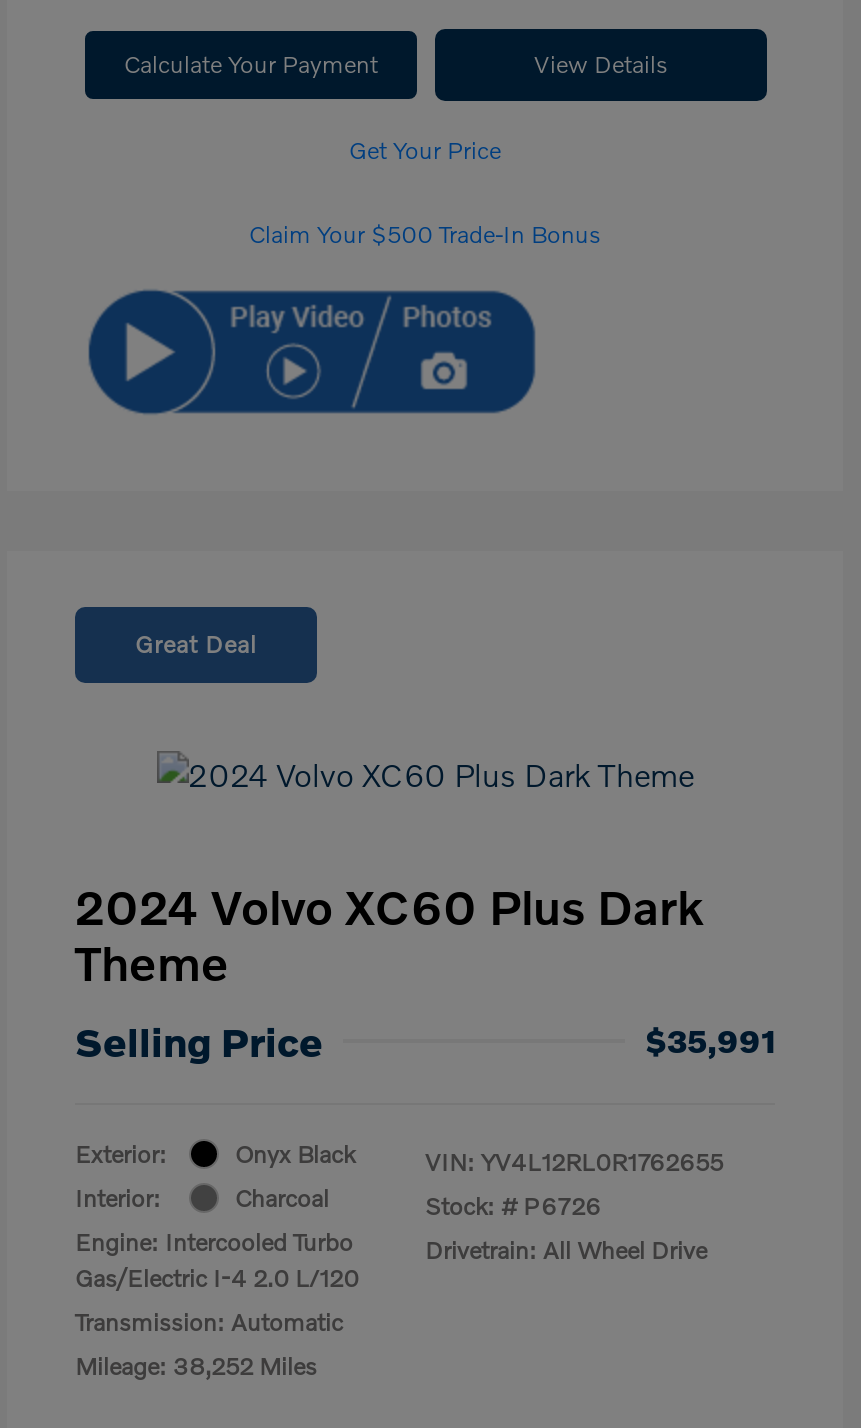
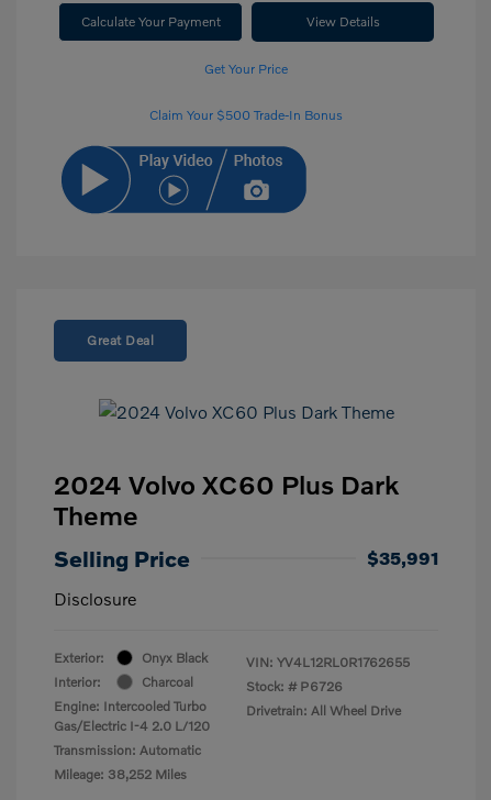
none -> [54,588,136,608] Disclosure

